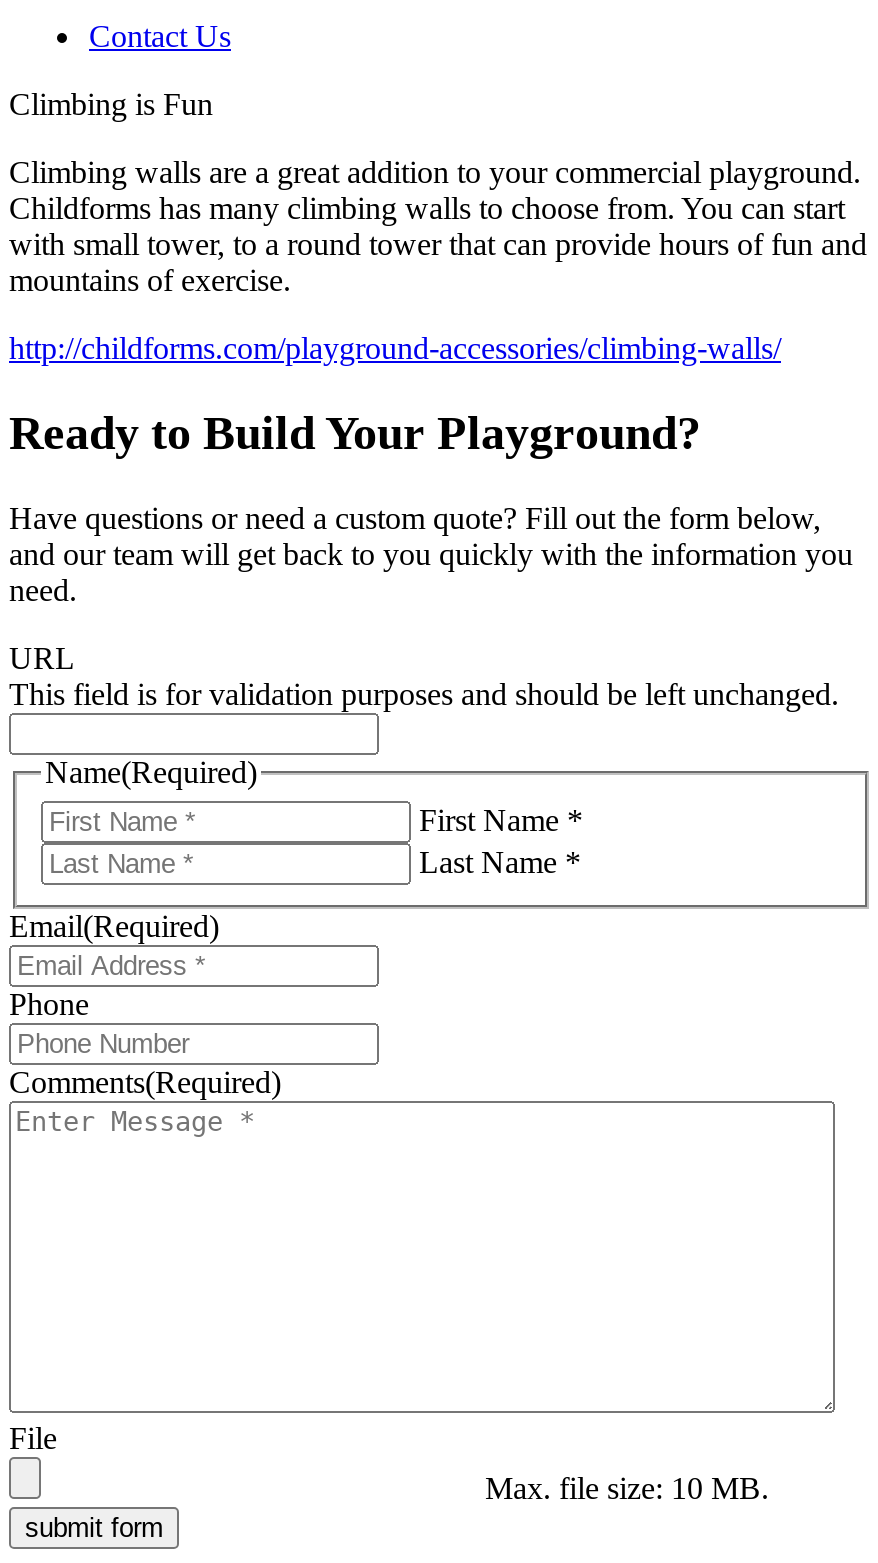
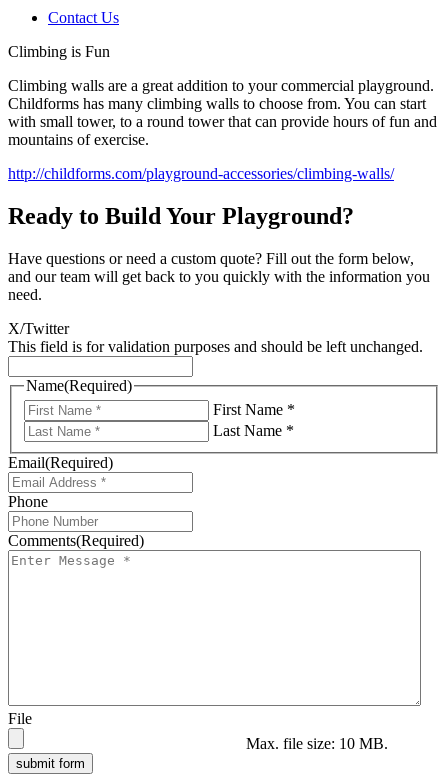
[9,640,75,674] URL -> [8,319,69,336] X/Twitter

